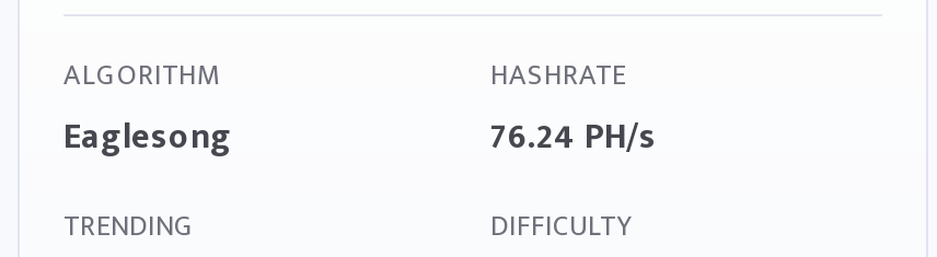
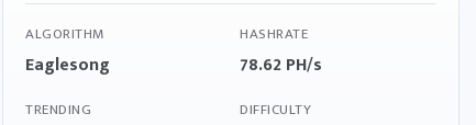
[490,108,657,167] 76.24 PH/s -> [240,50,322,80] 78.62 PH/s

